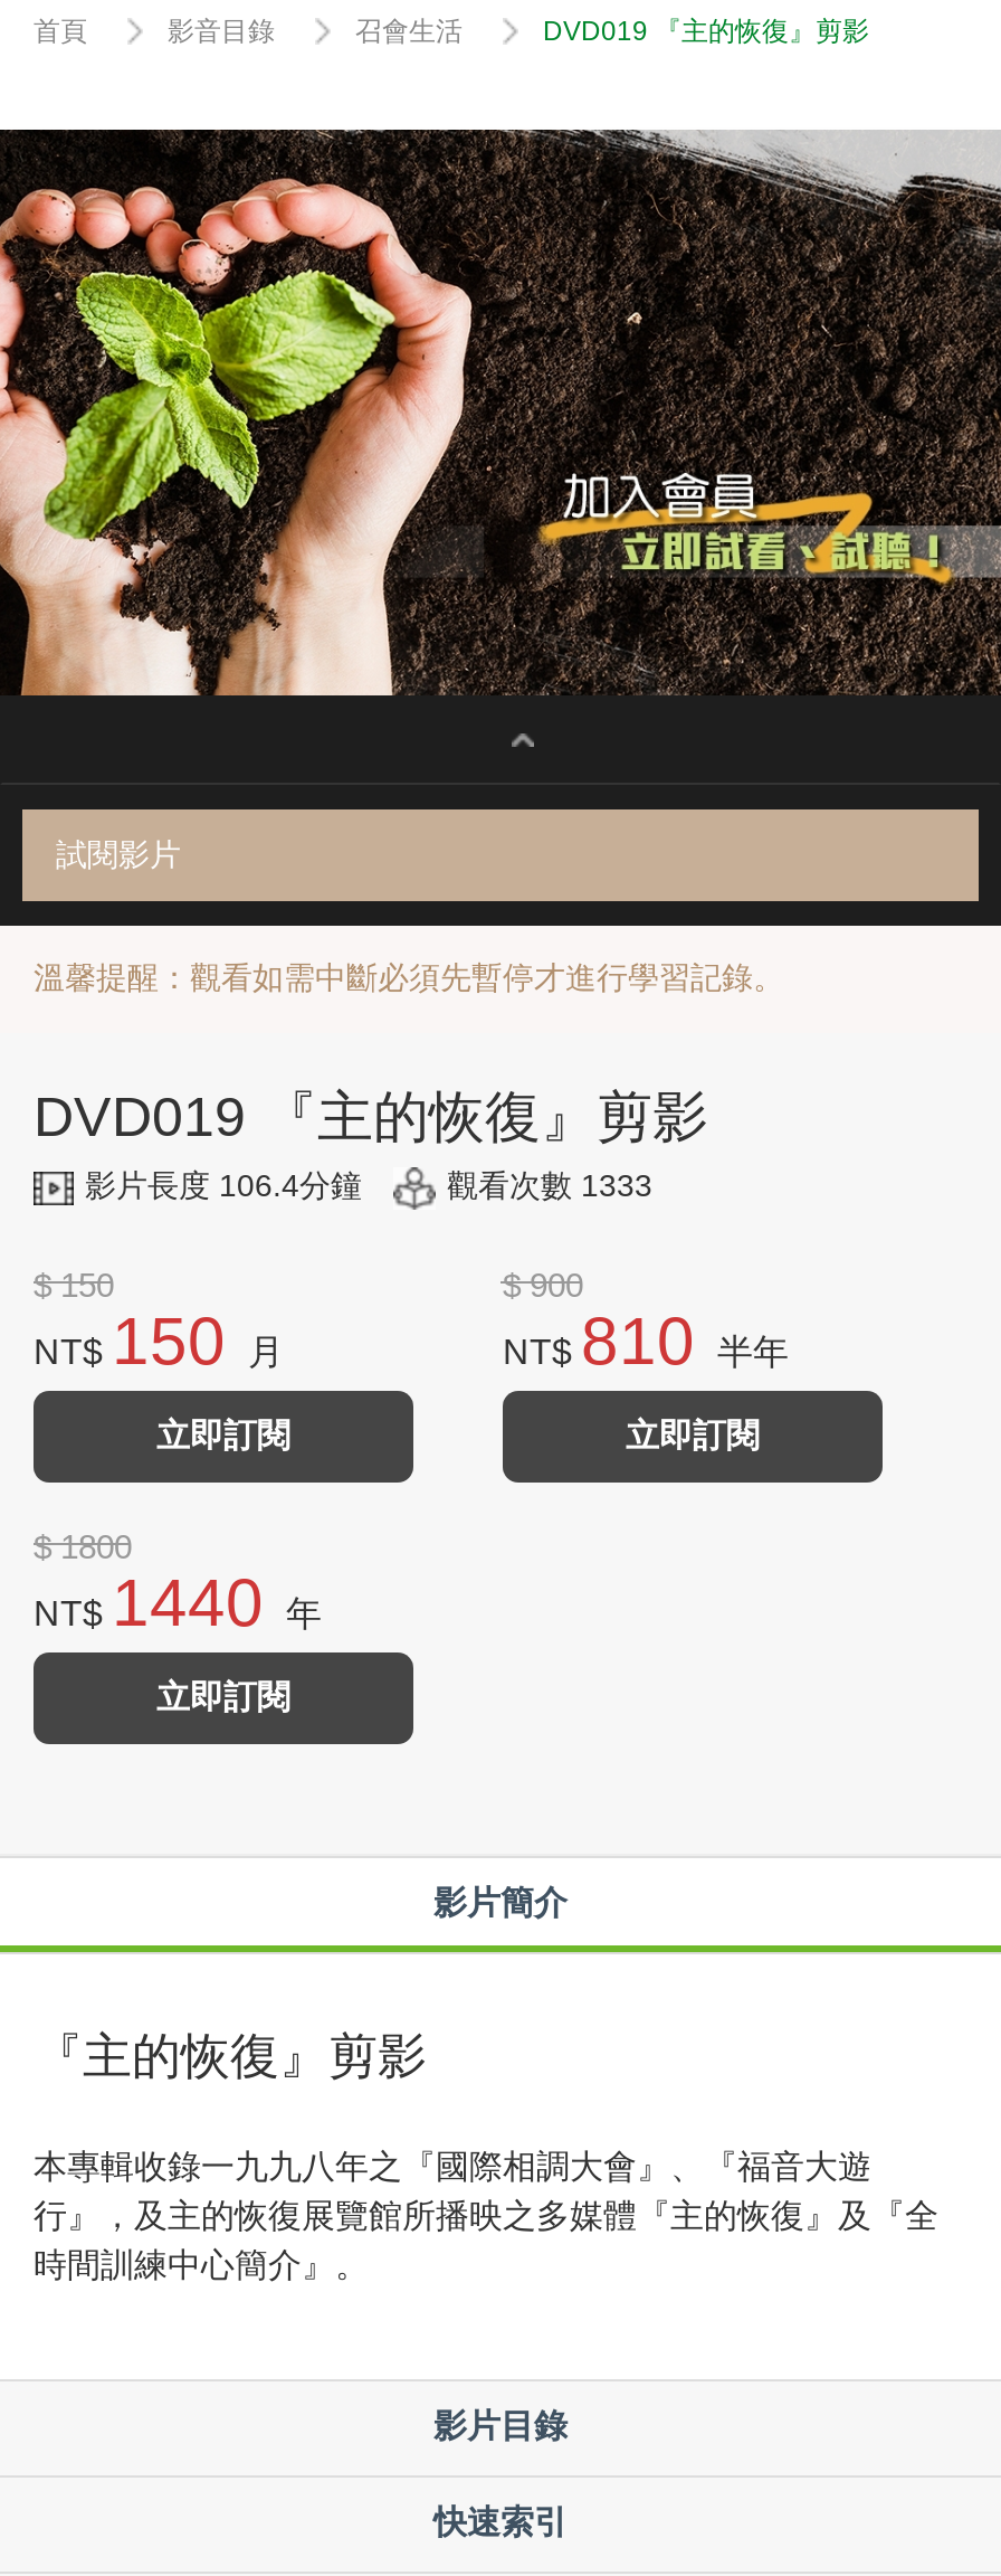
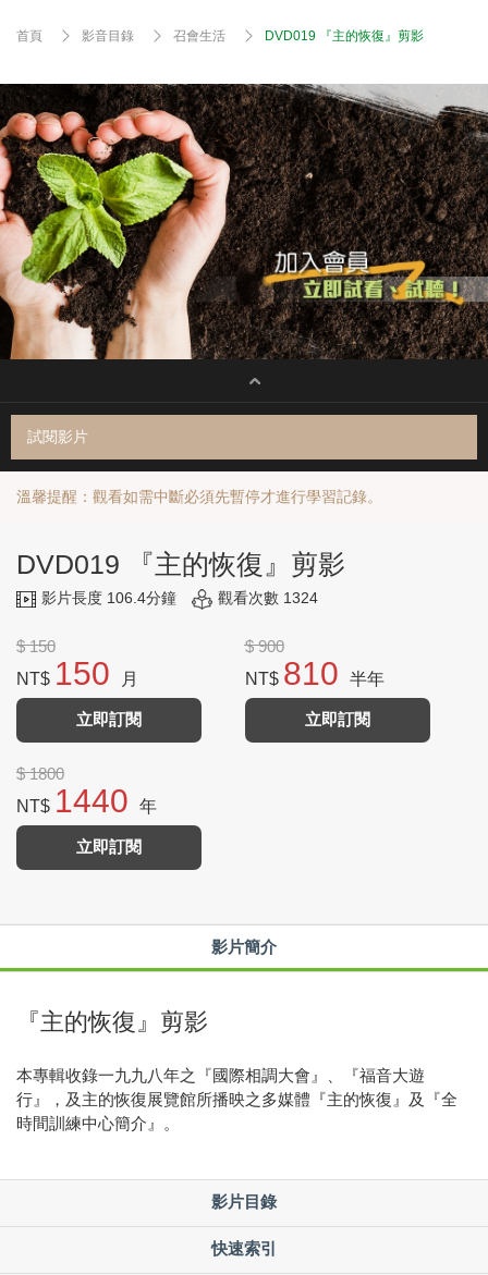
[447,1167,652,1203] 觀看次數 1333 -> [218,589,318,607] 觀看次數 1324

